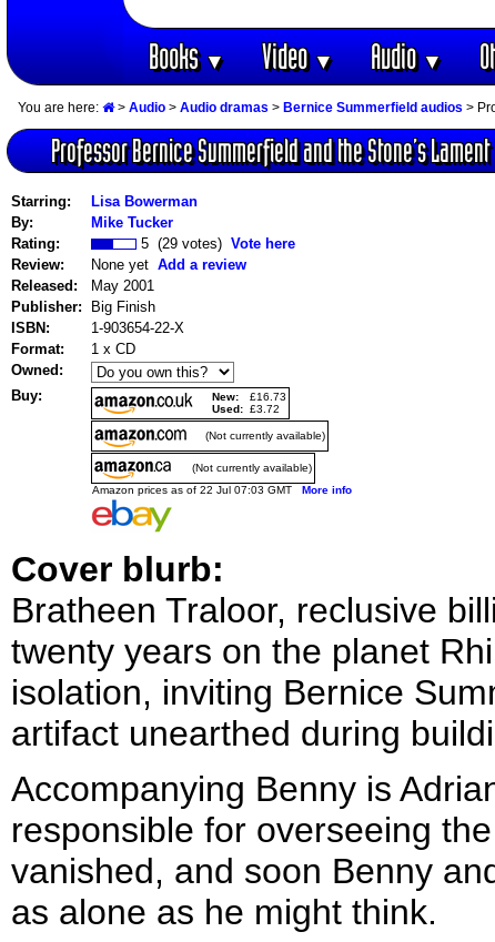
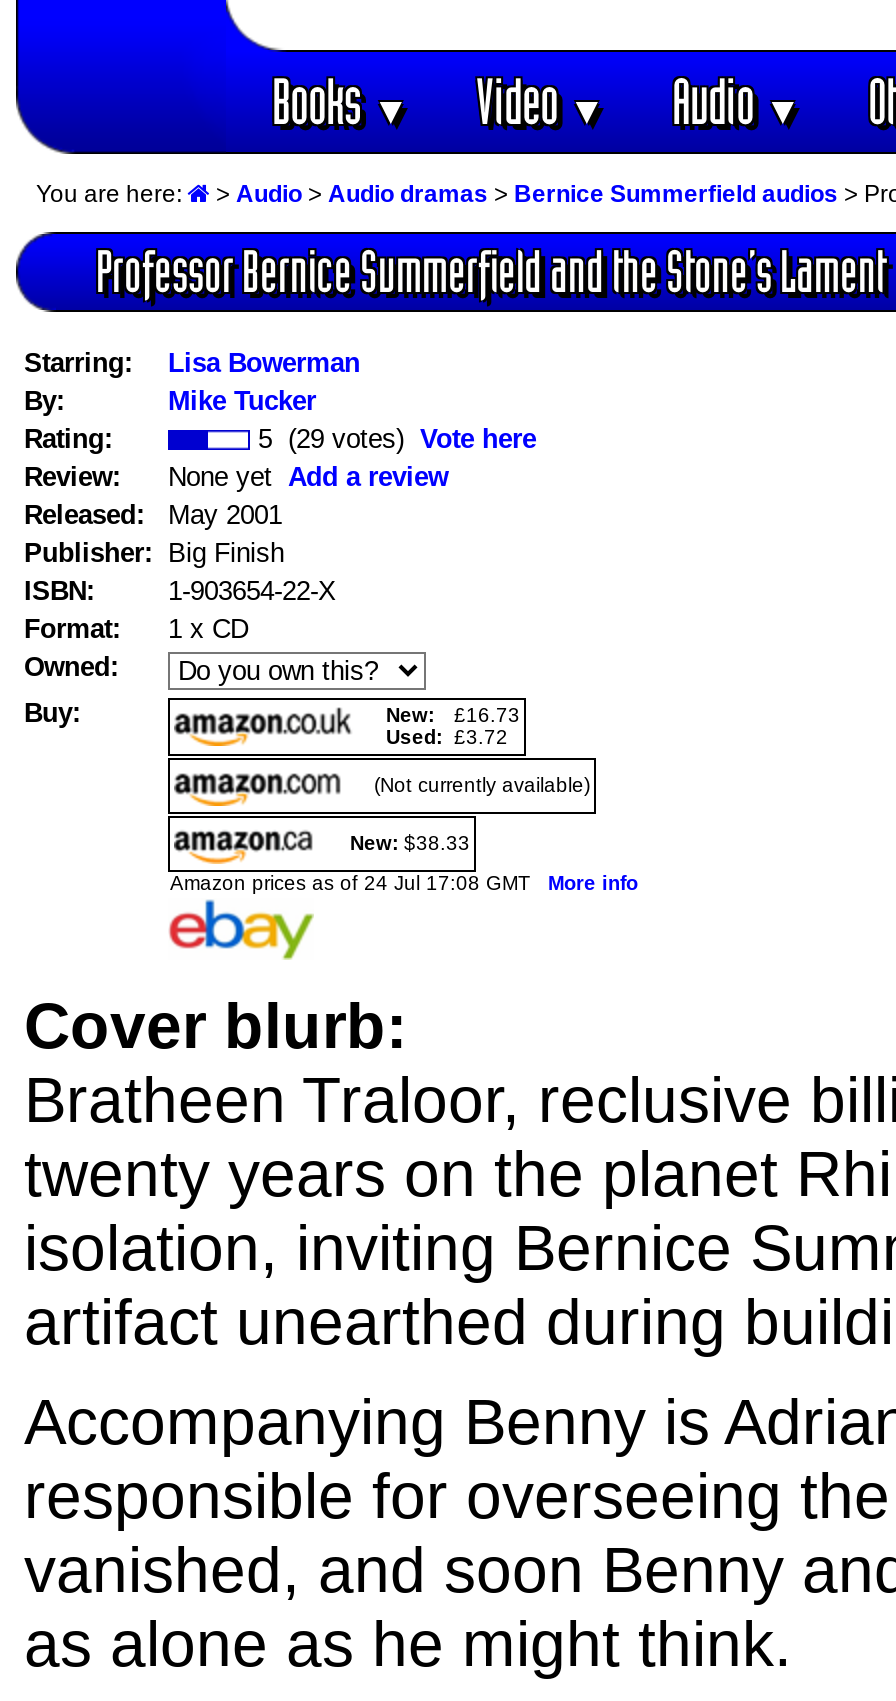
[192,461,312,473] (Not currently available) -> [350,831,470,853] New: $38.33
[92,483,352,496] Amazon prices as of 22 Jul 07:03 GMT More info -> [170,871,638,893] Amazon prices as of 24 Jul 17:08 GMT More info

